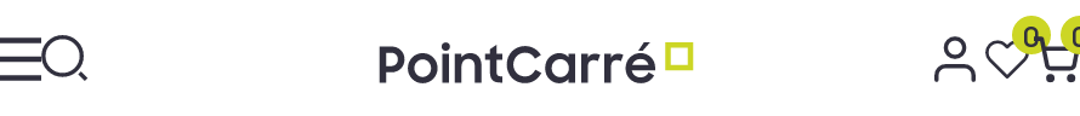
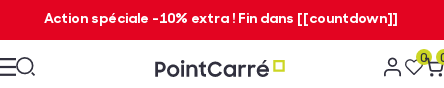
none -> [43,12,396,27] Action spéciale -10% extra ! Fin dans [[countdown]]

